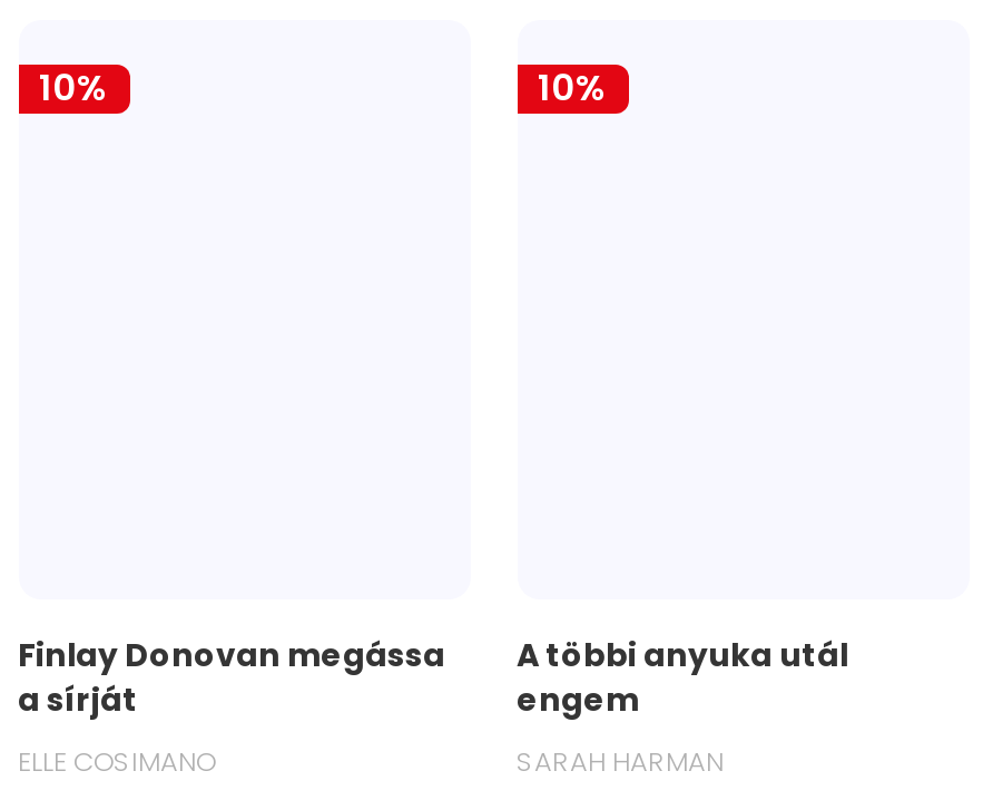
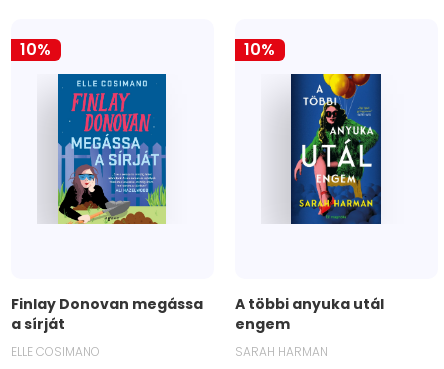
none -> [43,73,167,225] [image]
none -> [276,73,382,225] [image]

